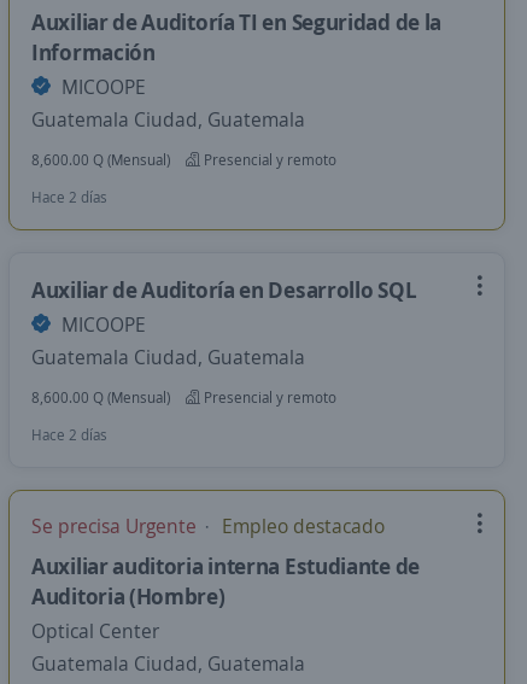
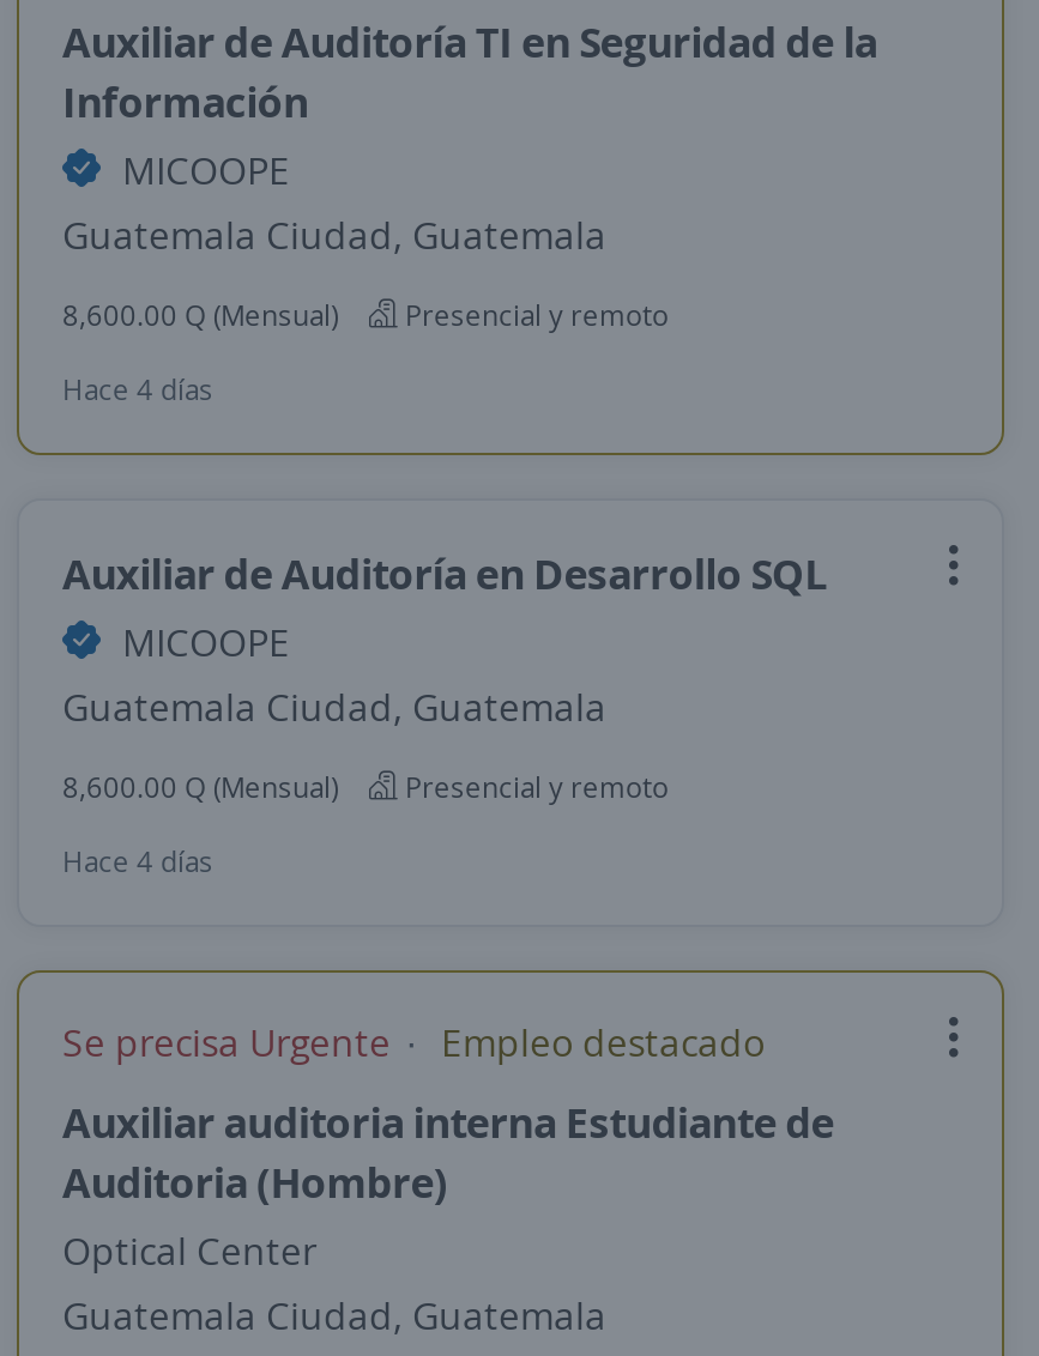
[31,187,107,207] Hace 2 días -> [62,369,213,410] Hace 4 días
[31,425,107,445] Hace 2 días -> [62,841,213,882] Hace 4 días

